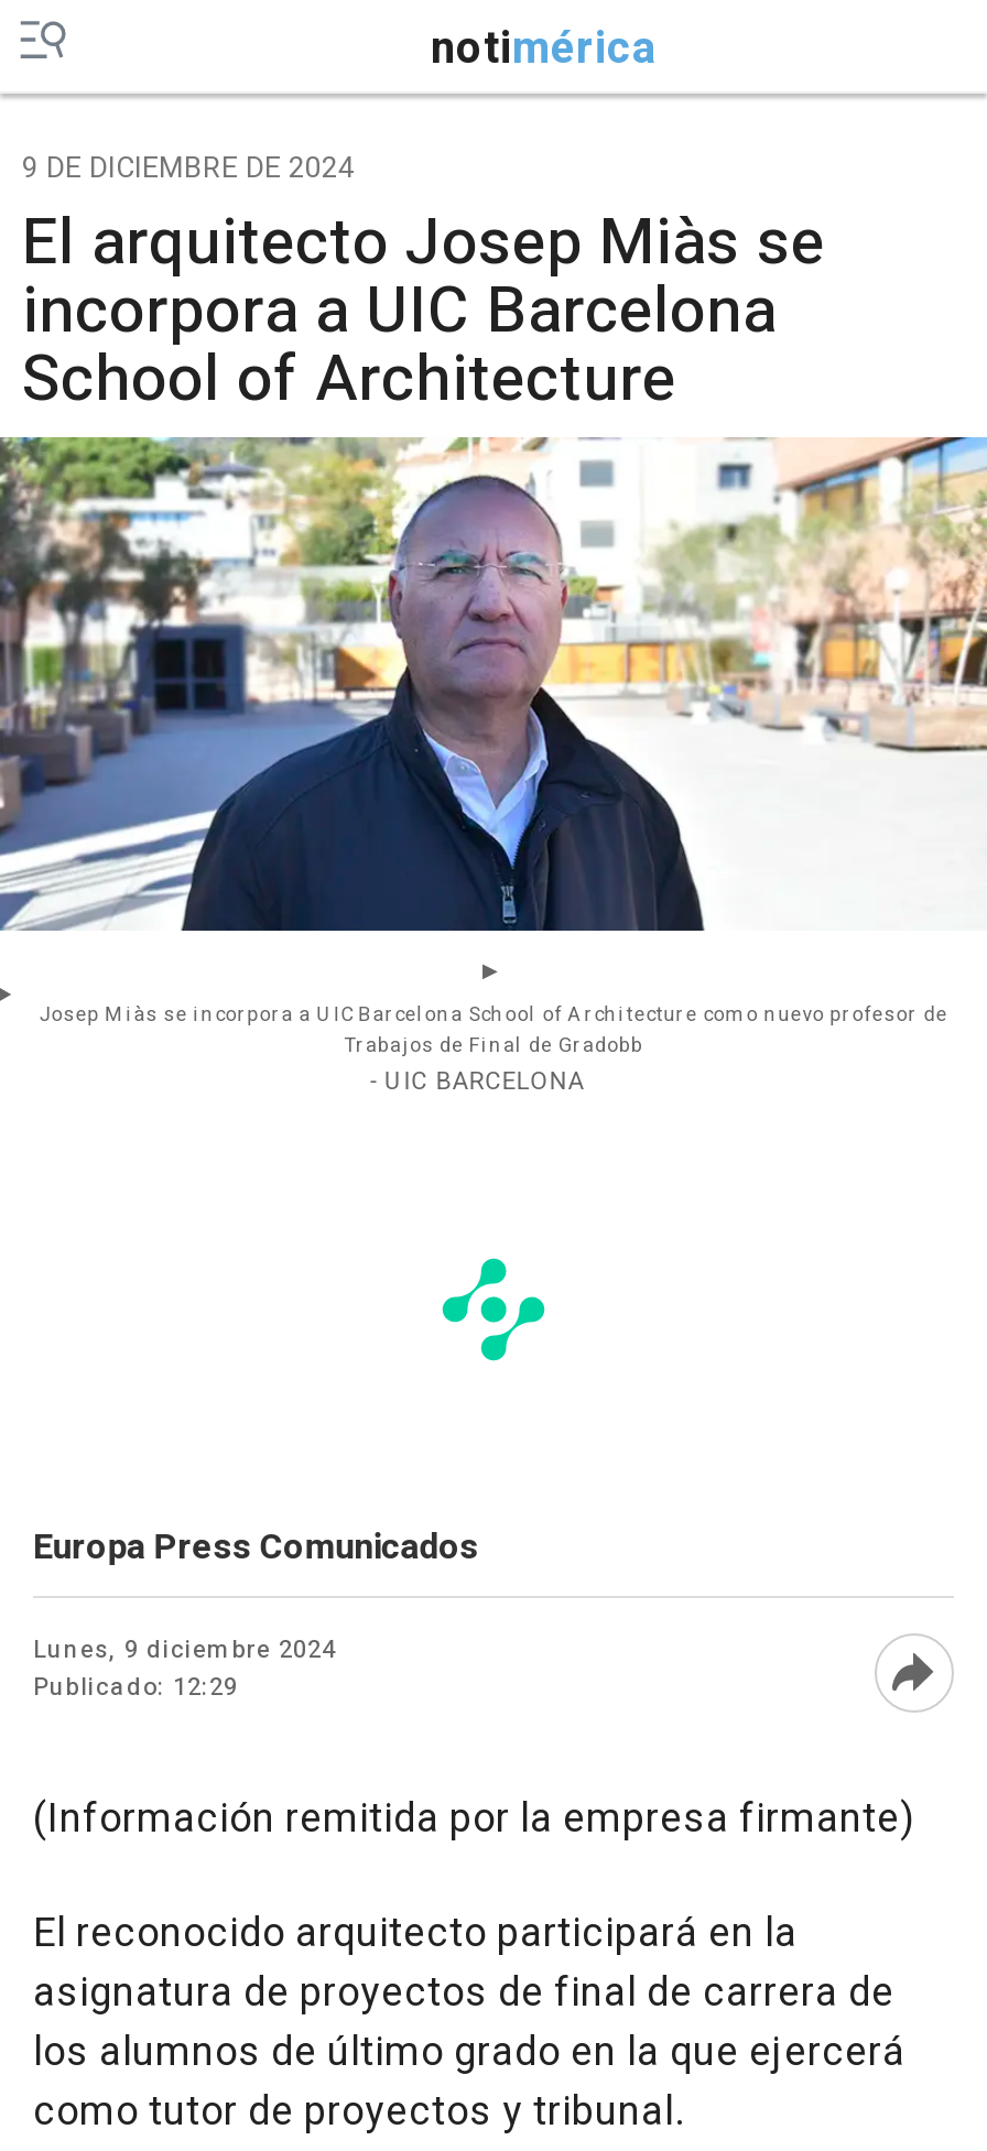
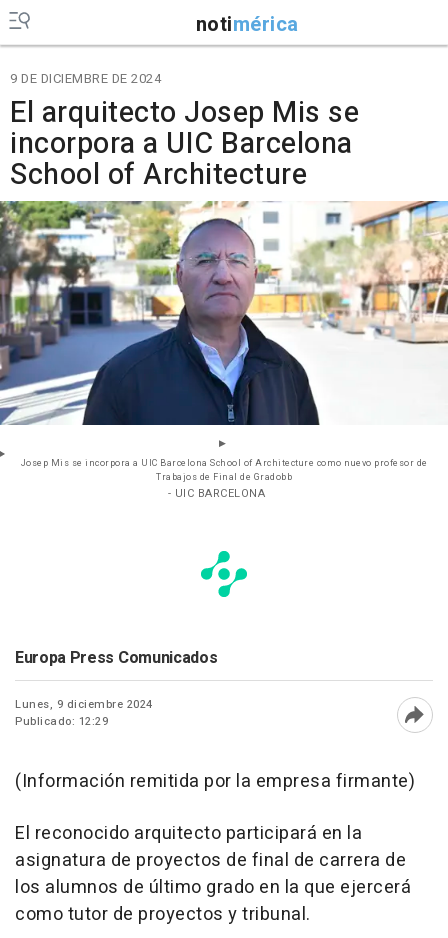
[22,197,825,290] El arquitecto Josep Miàs se -> [10,92,359,134] El arquitecto Josep Mis se
[39,1001,948,1030] Josep Miàs se incorpora a UIC Barcelona School of Architecture como nuevo profesor de -> [20,457,427,470] Josep Mis se incorpora a UIC Barcelona School of Architecture como nuevo profesor de
moved [441,1257,546,1362] -> [200,550,248,598]: [image]

